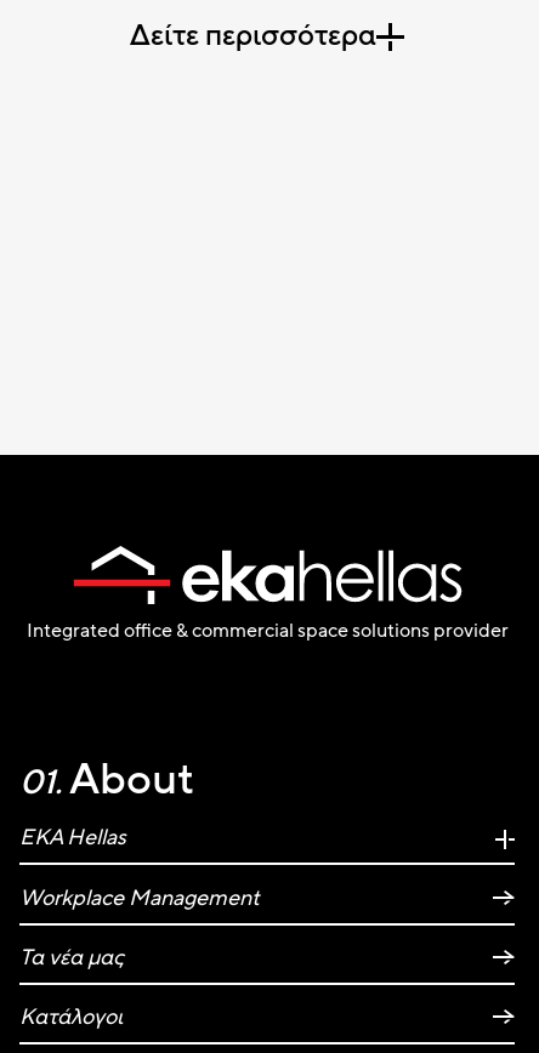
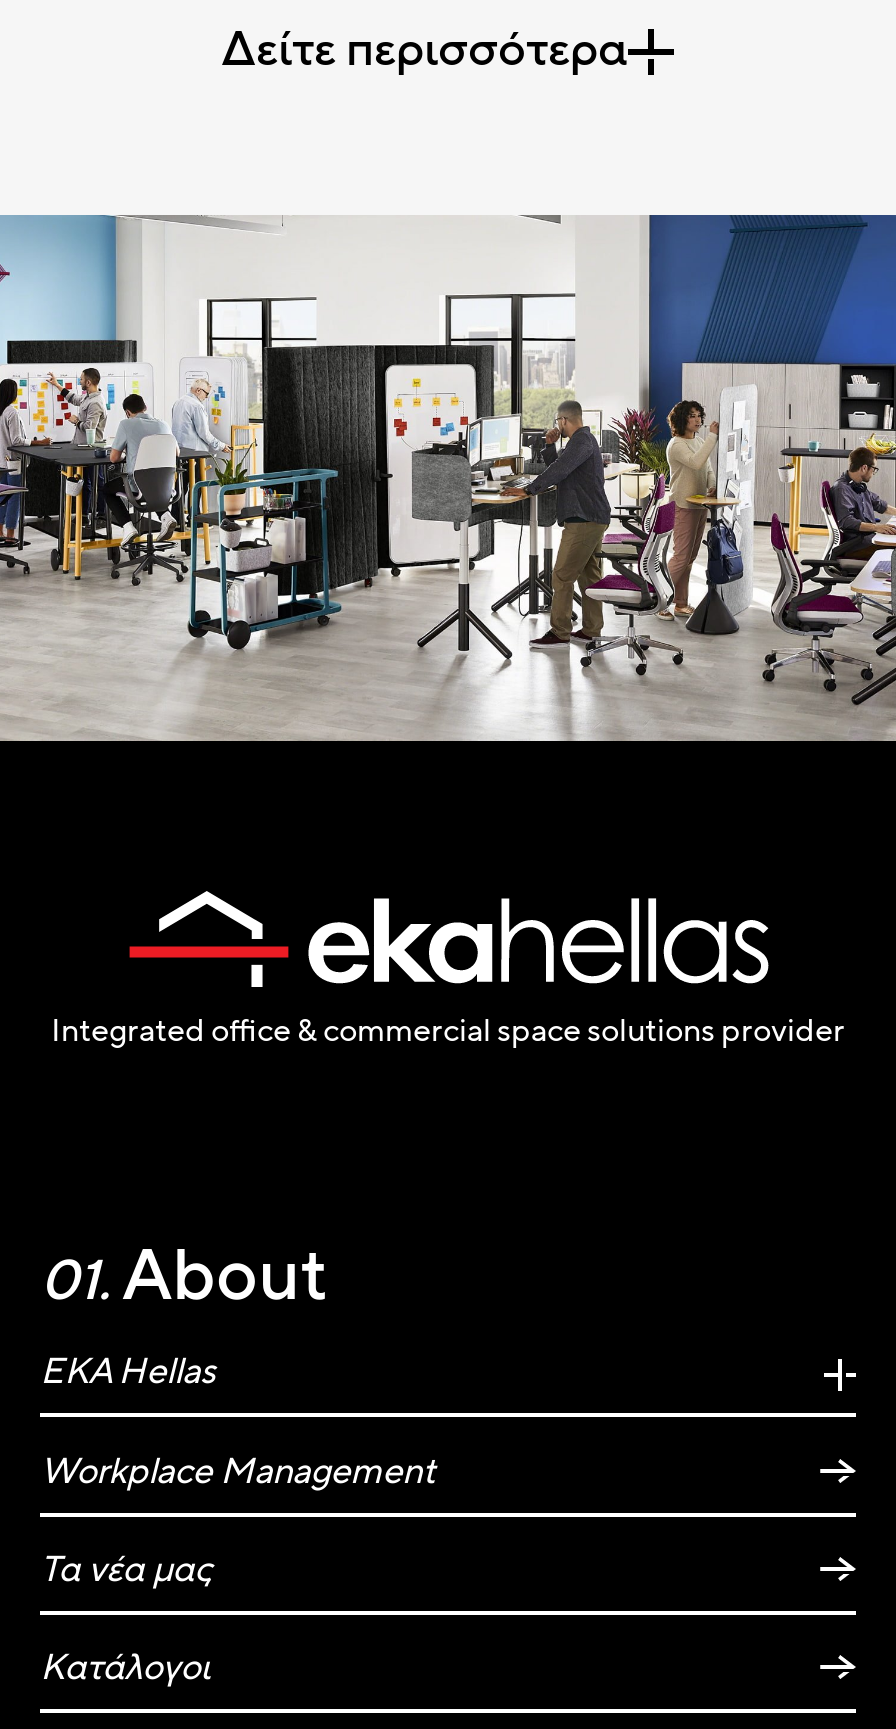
none -> [6,213,890,743] [image]

